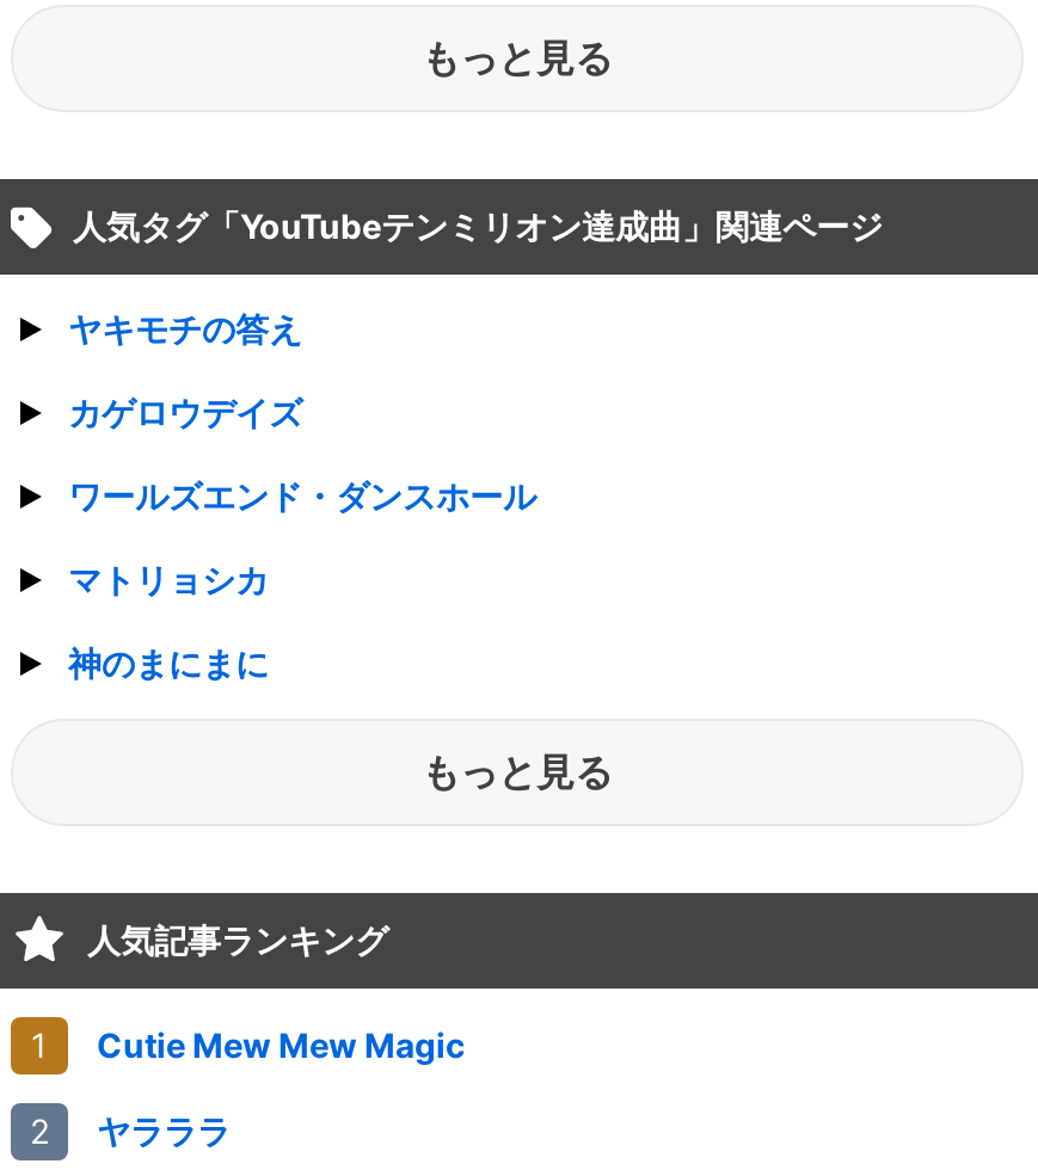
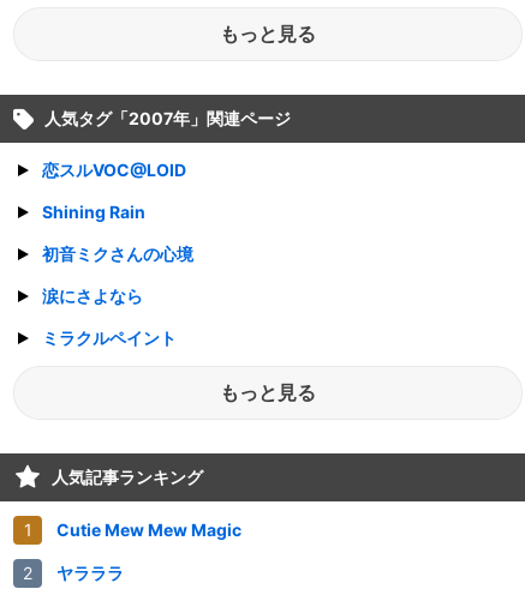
[73,205,883,246] 人気タグ「YouTubeテンミリオン達成曲」関連ページ -> [44,108,291,128] 人気タグ「2007年」関連ページ
[68,308,302,348] ヤキモチの答え -> [42,159,186,180] 恋スルVOC@LOID
[68,391,302,432] カゲロウデイズ -> [42,201,145,222] Shining Rain
[68,475,536,516] ワールズエンド・ダンスホール -> [42,243,193,264] 初音ミクさんの心境
[68,558,269,599] マトリョシカ -> [42,285,143,306] 涙にさよなら
[68,642,269,683] 神のまにまに -> [42,327,177,348] ミラクルペイント

